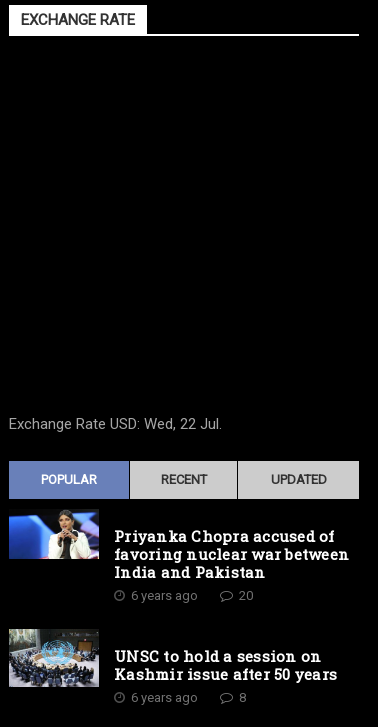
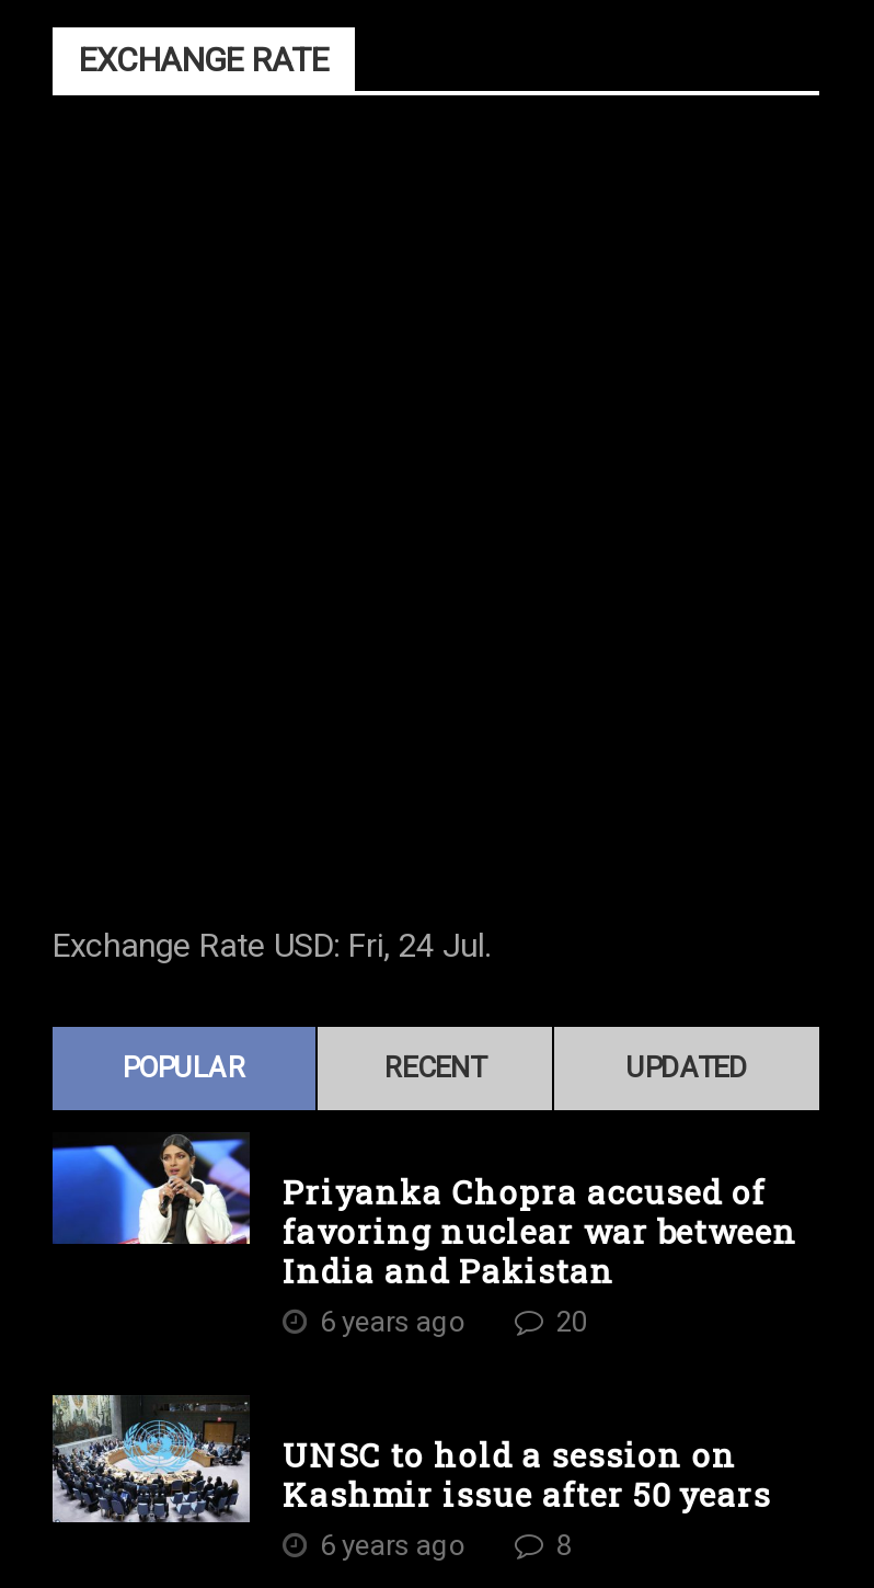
[9,415,222,433] Exchange Rate USD: Wed, 22 Jul. -> [53,926,491,965] Exchange Rate USD: Fri, 24 Jul.

